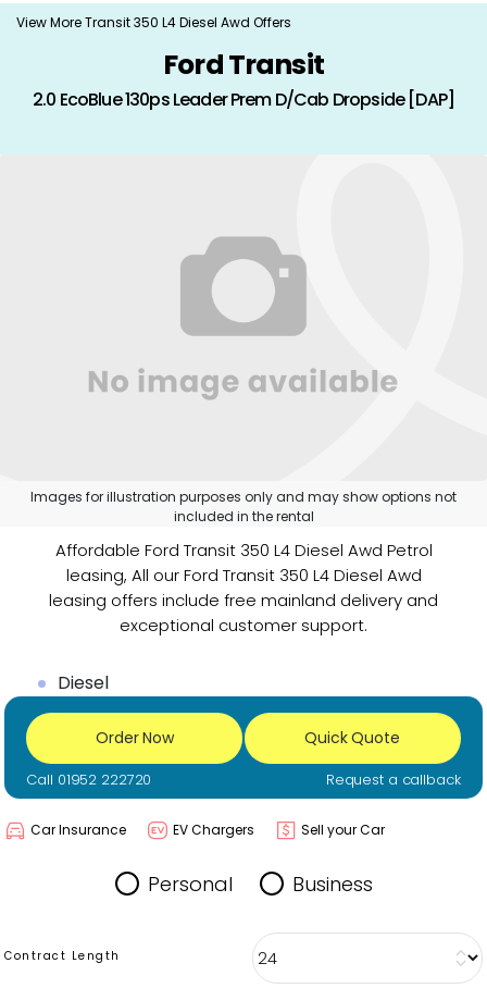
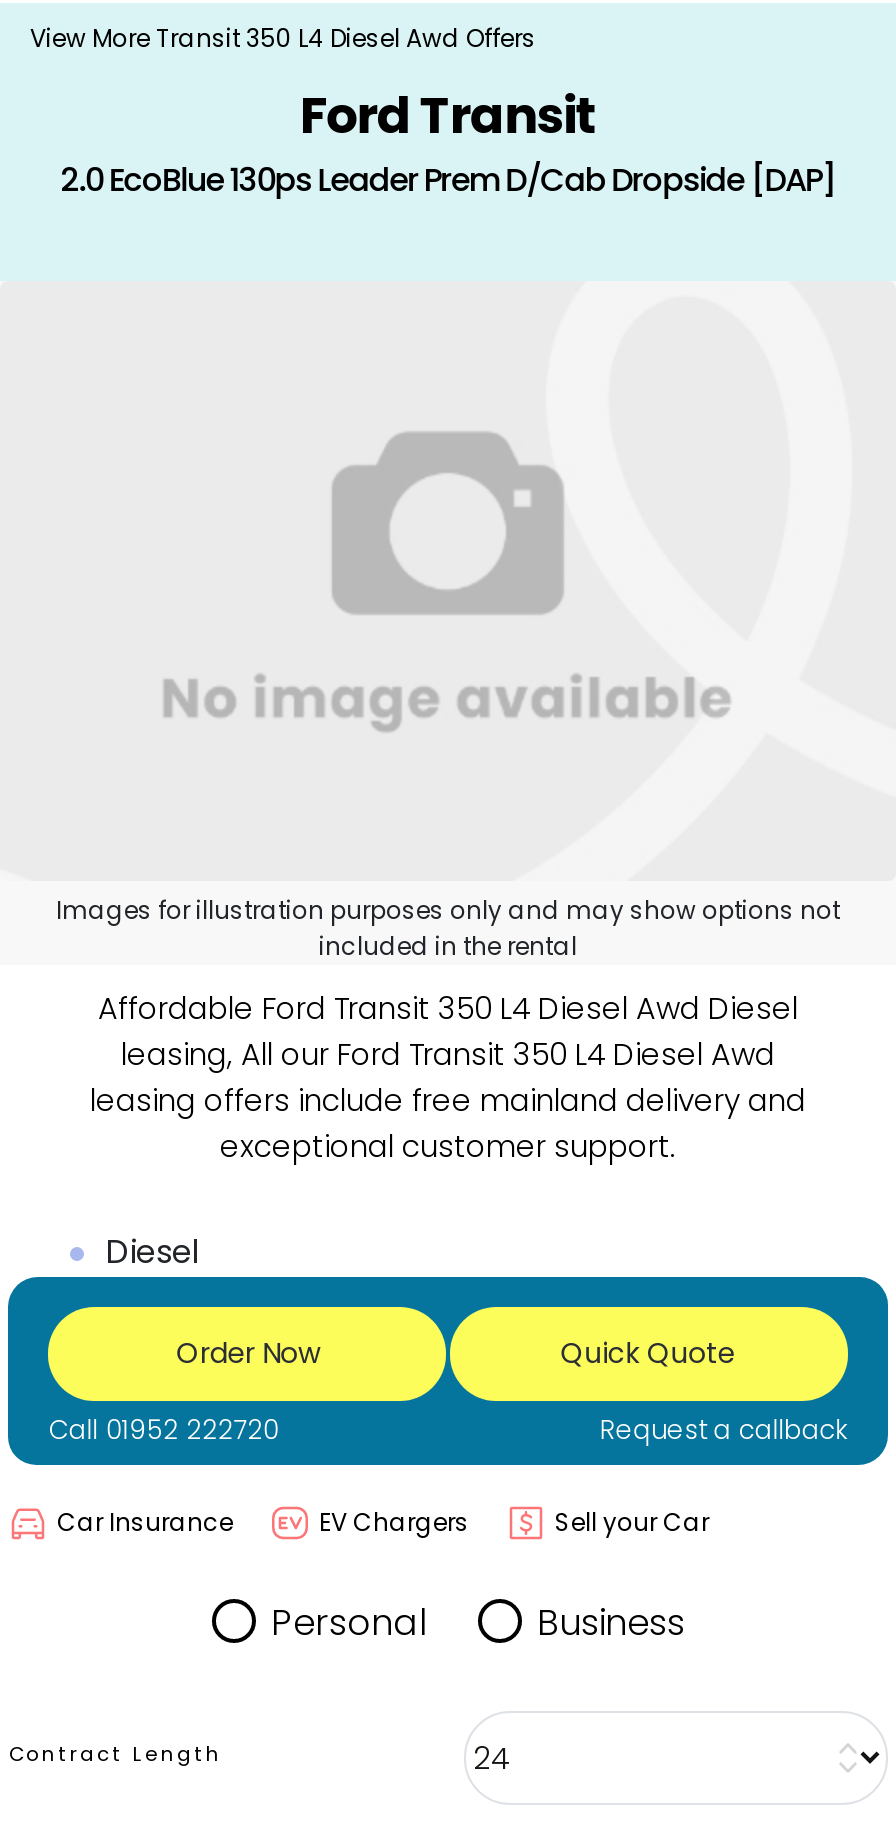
[55,539,432,561] Affordable Ford Transit 350 L4 Diesel Awd Petrol -> [98,987,798,1029] Affordable Ford Transit 350 L4 Diesel Awd Diesel

